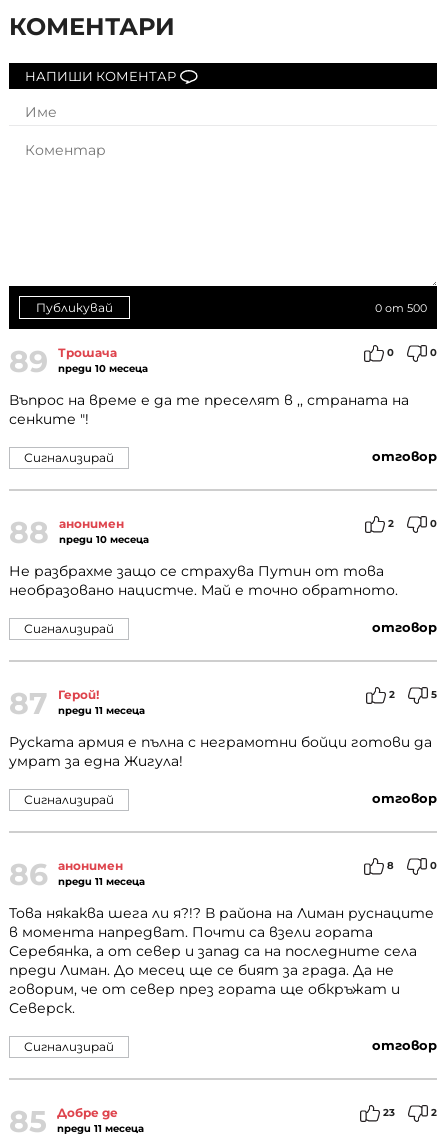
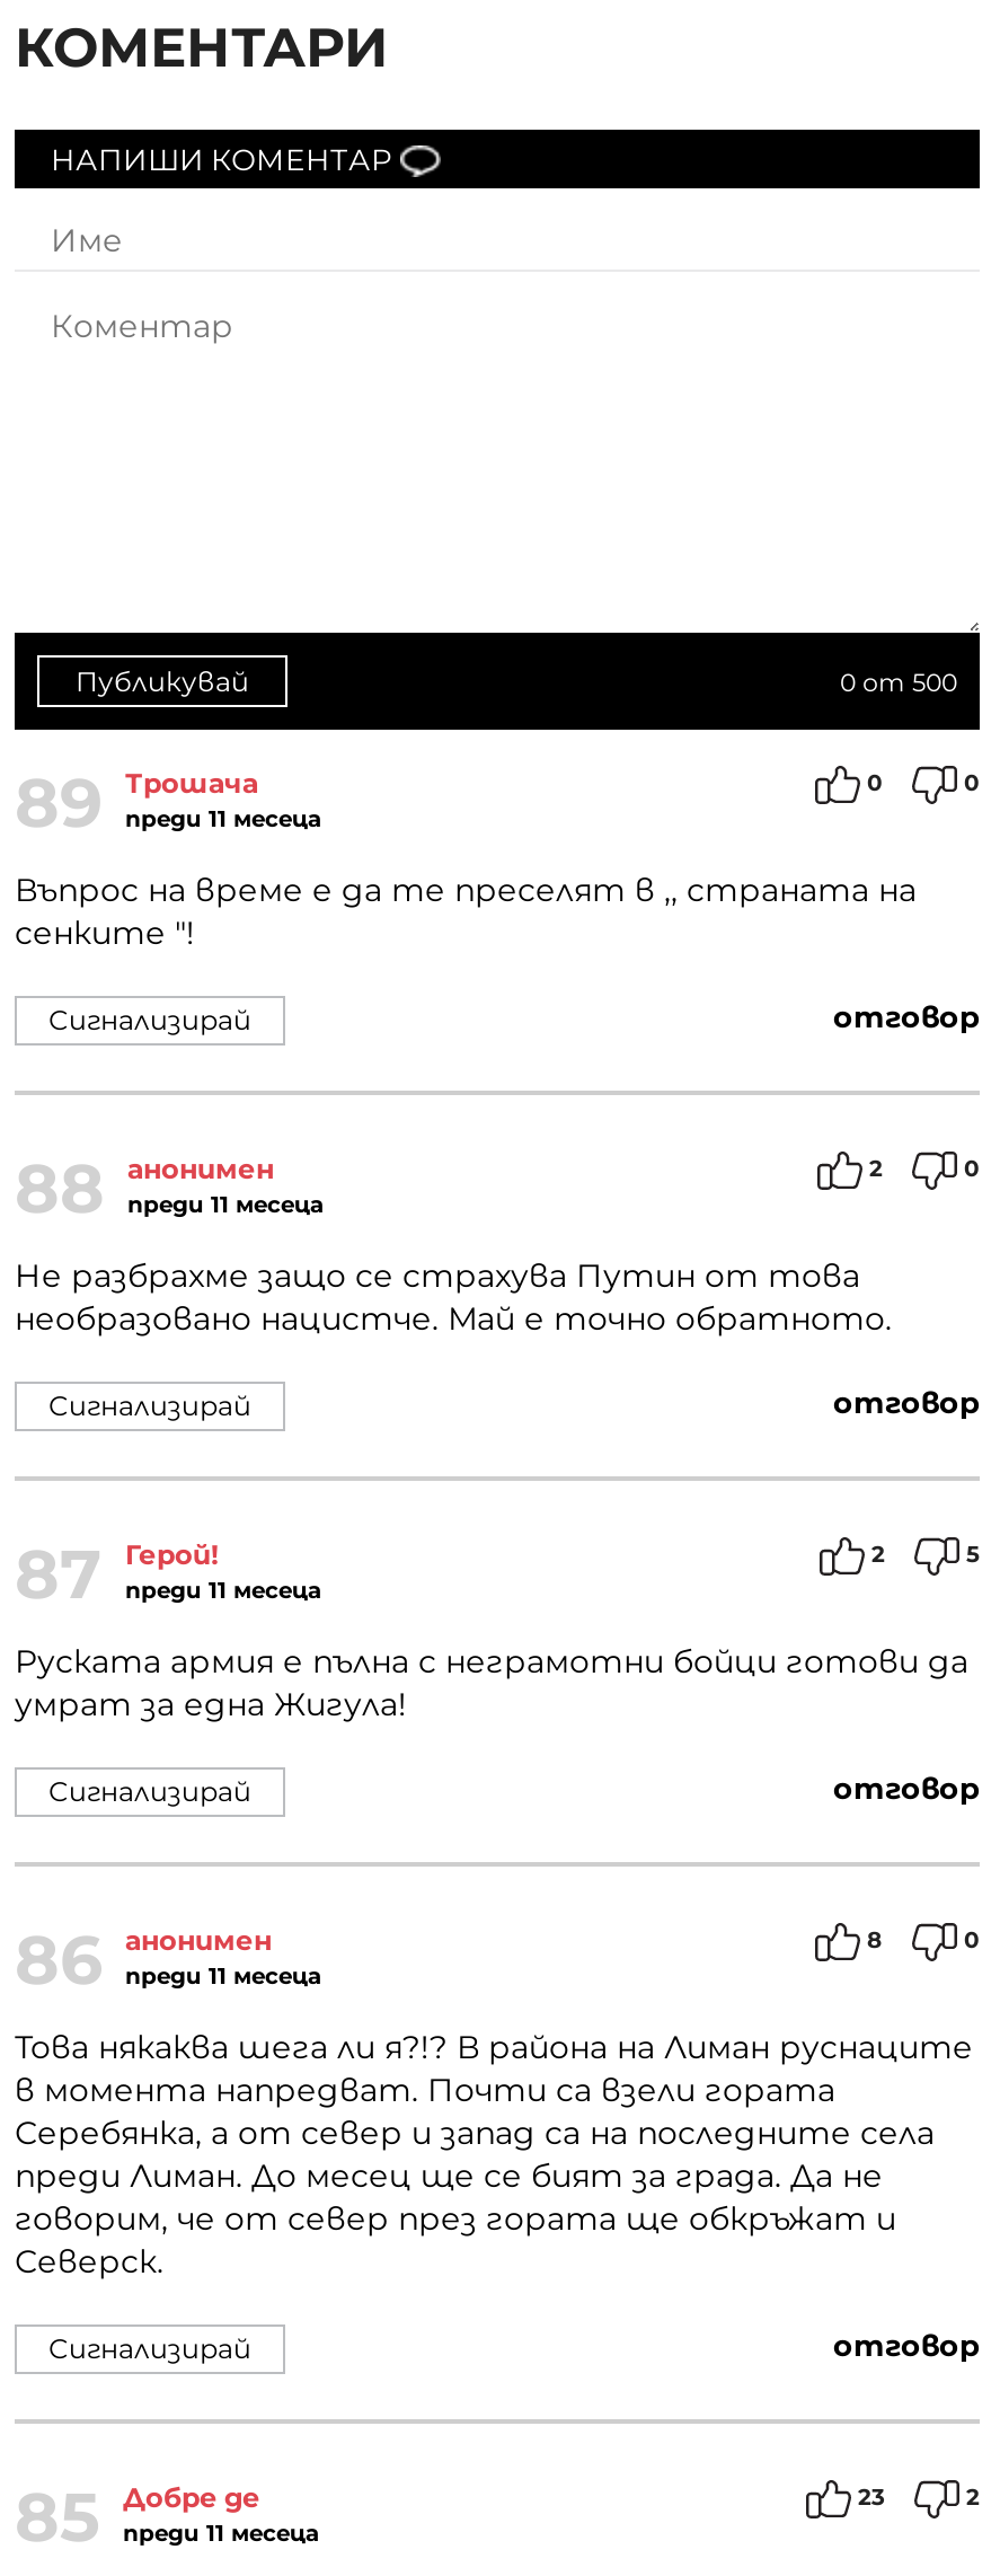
[9,343,148,380] 89 преди 10 месеца Трошача -> [15,762,321,845] 89 преди 11 месеца Трошача
[9,514,149,551] 88 преди 10 месеца анонимен -> [15,1147,324,1231] 88 преди 11 месеца анонимен

